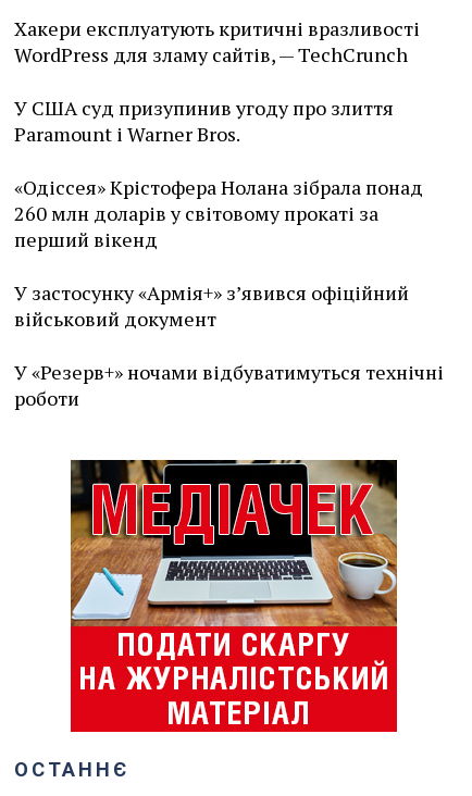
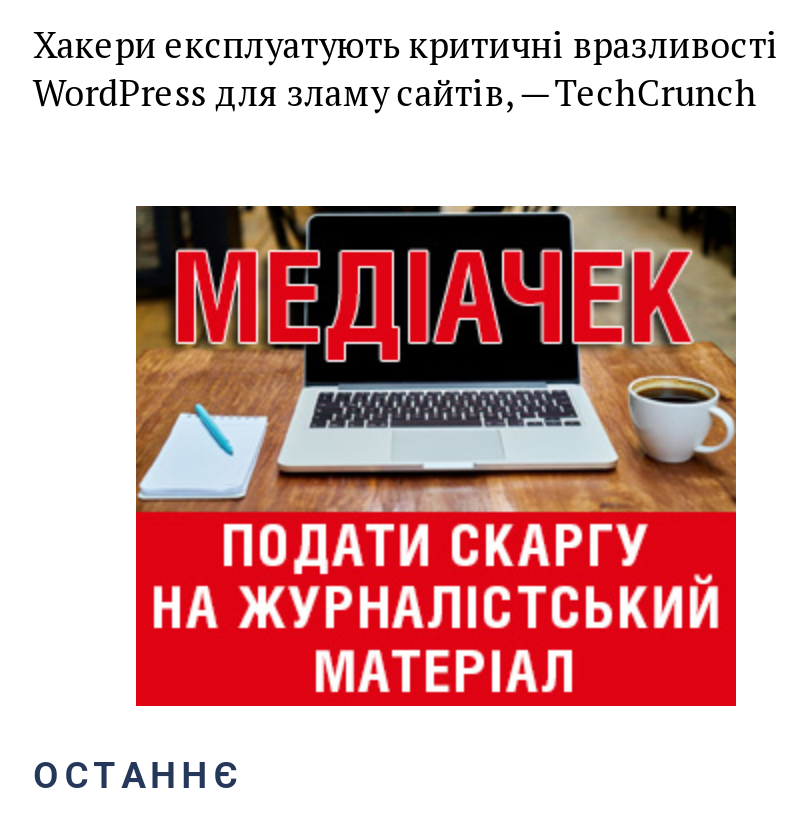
[15,95,444,411] У США суд призупинив угоду про злиття | Paramount і Warner Bros. | «Одіссея» Крістофера Нолана зібрала понад | 260 млн доларів у світовому прокаті за | перший вікенд | У застосунку «Армія+» зʼявився офіційний | військовий документ | У «Резерв+» ночами відбуватимуться технічні | роботи -> none

